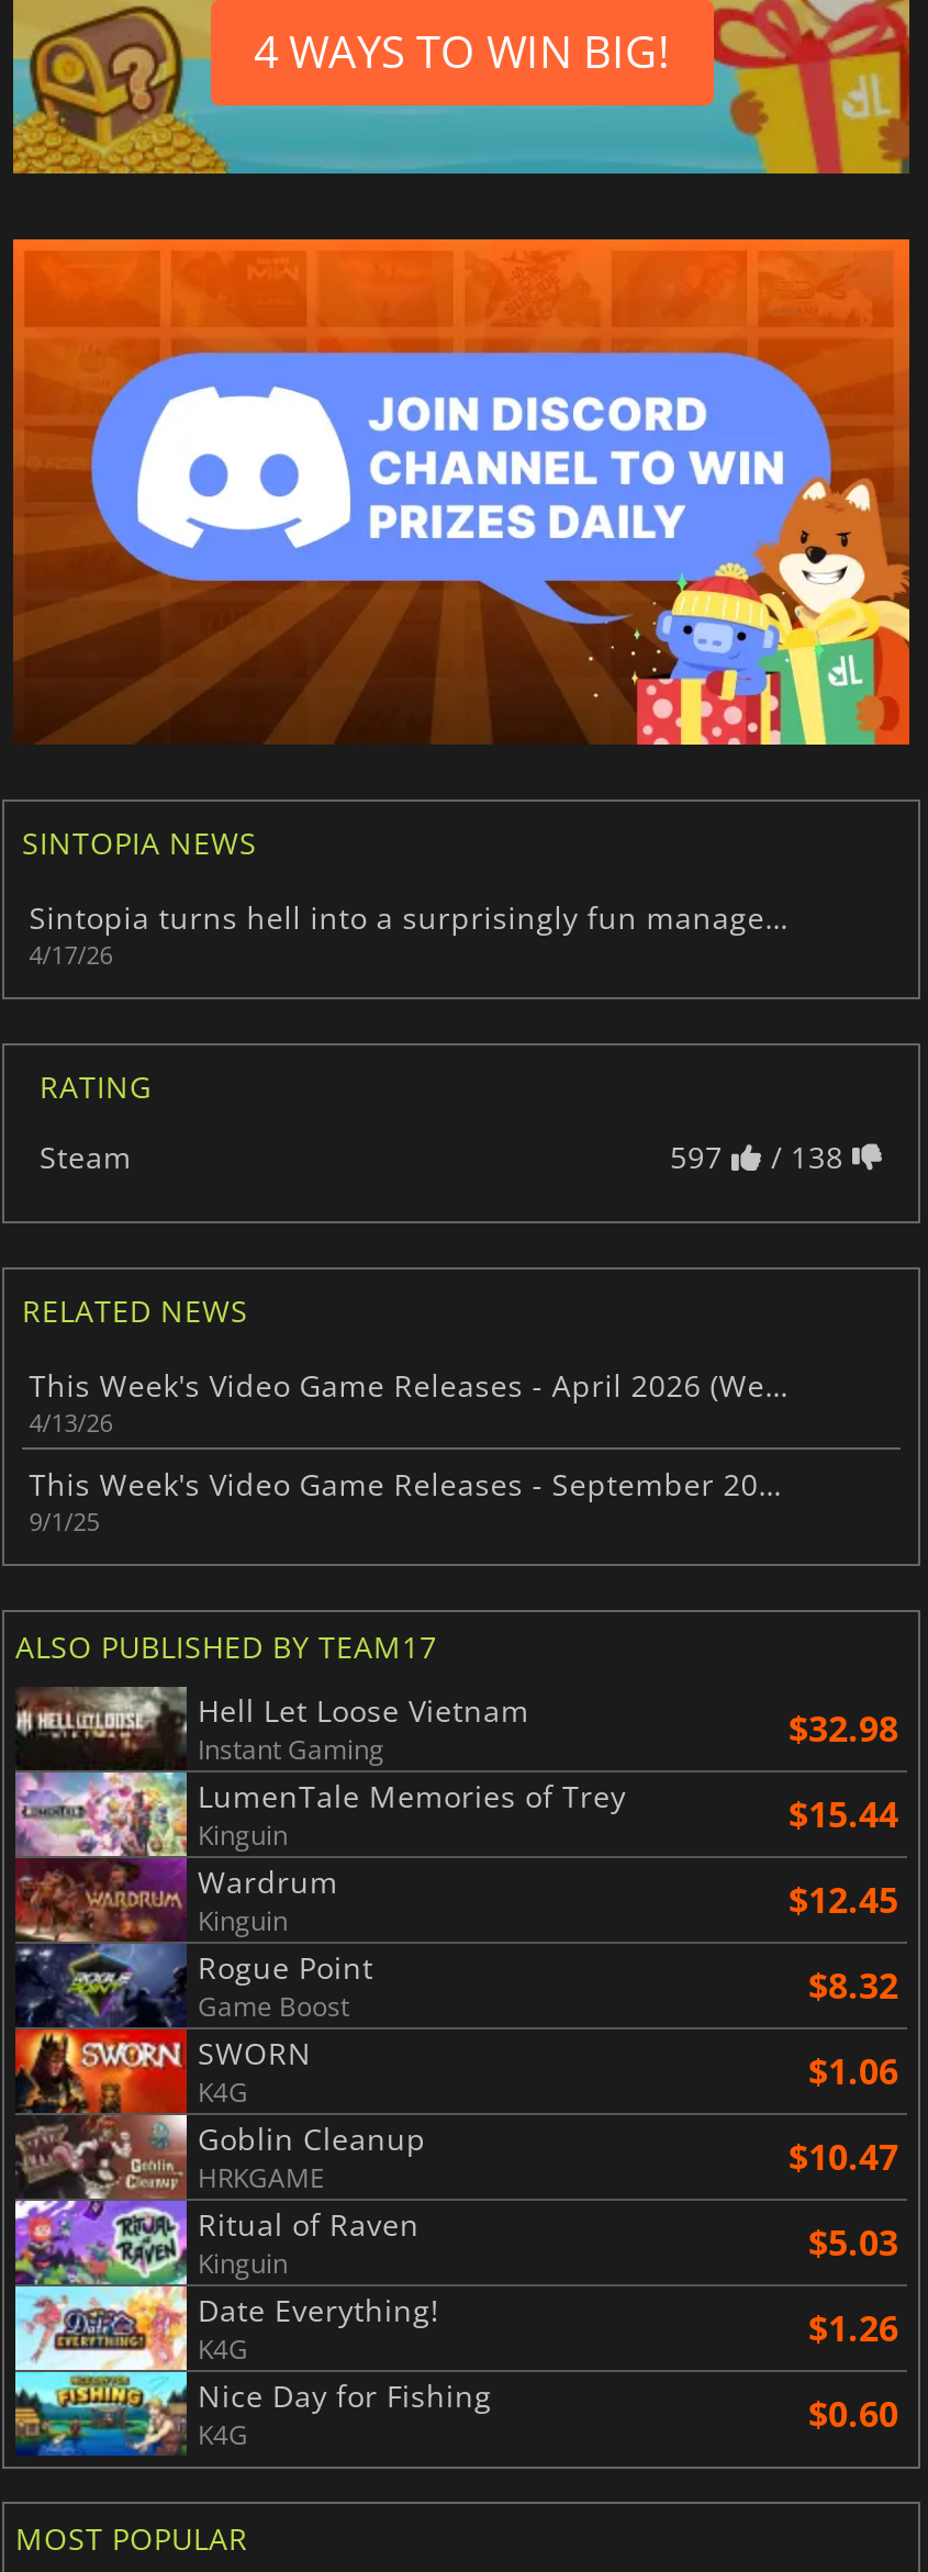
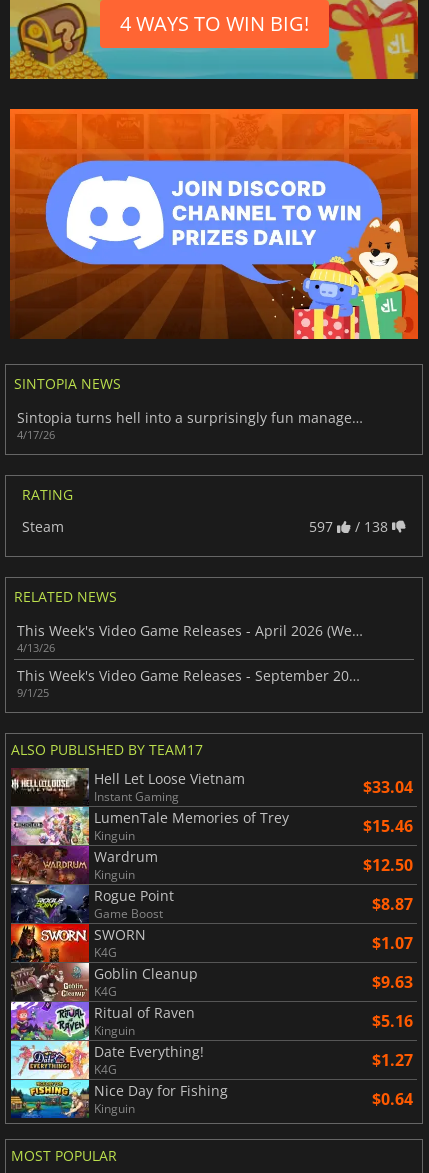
[789,1705,898,1753] $32.98 -> [363,776,413,798] $33.04
[789,1791,898,1839] $15.44 -> [363,815,413,837] $15.46
[789,1876,898,1925] $12.45 -> [363,854,413,876] $12.50
[808,1962,898,2010] $8.32 -> [372,893,413,915] $8.87
[808,2048,898,2096] $1.06 -> [372,932,413,954] $1.07
[198,2133,898,2197] HRKGAME | $10.47 -> [94,971,413,1000] K4G | $9.63
[808,2219,898,2267] $5.03 -> [372,1010,413,1032] $5.16
[808,2305,898,2353] $1.26 -> [372,1049,413,1071] $1.27
[198,2390,898,2454] K4G | $0.60 -> [94,1088,413,1117] Kinguin | $0.64

